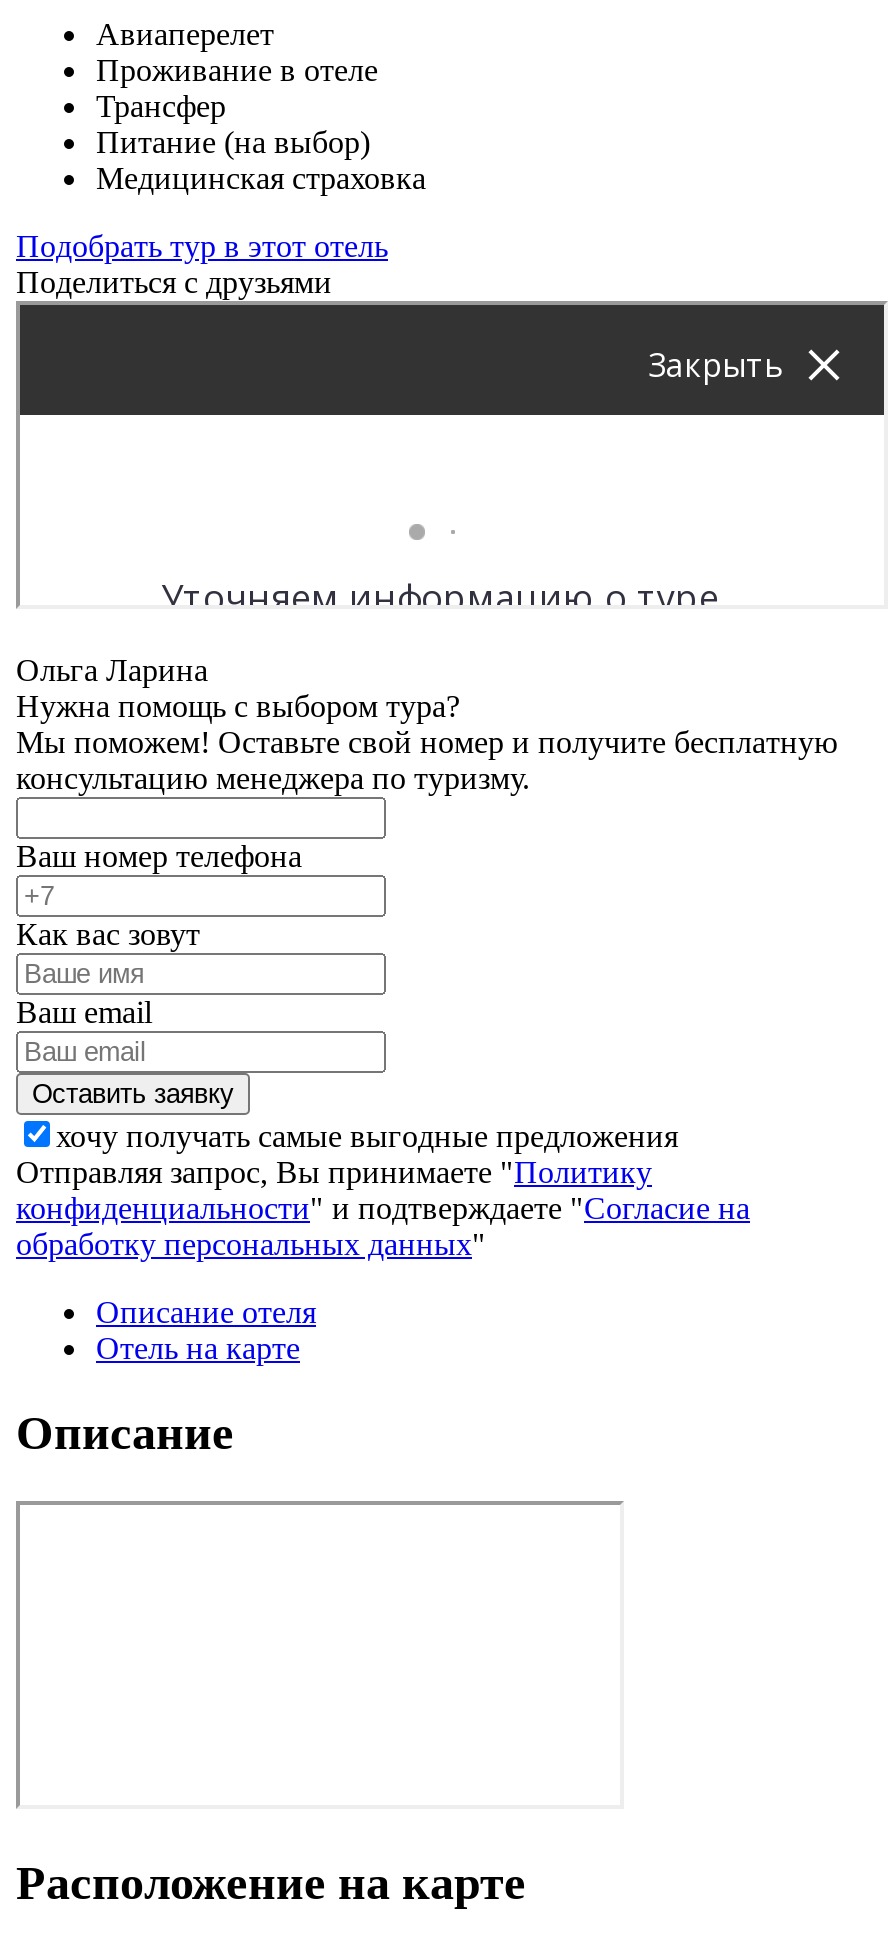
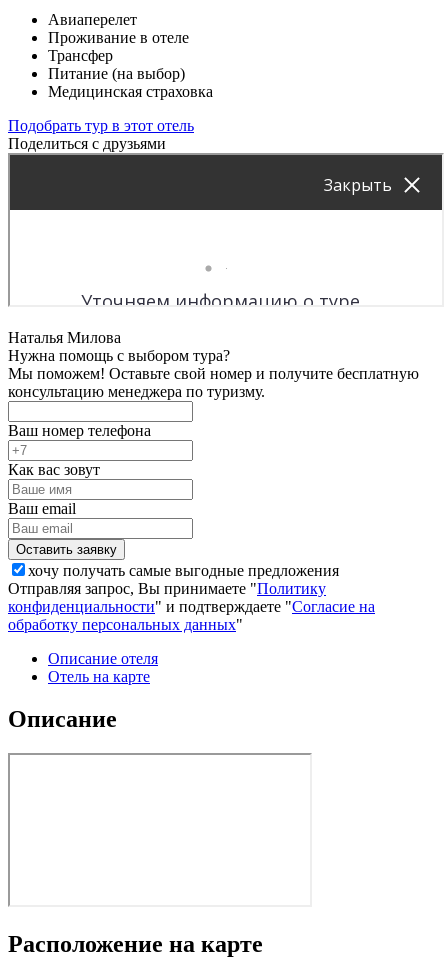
[16,653,208,687] Ольга Ларина -> [8,329,121,346] Наталья Милова

